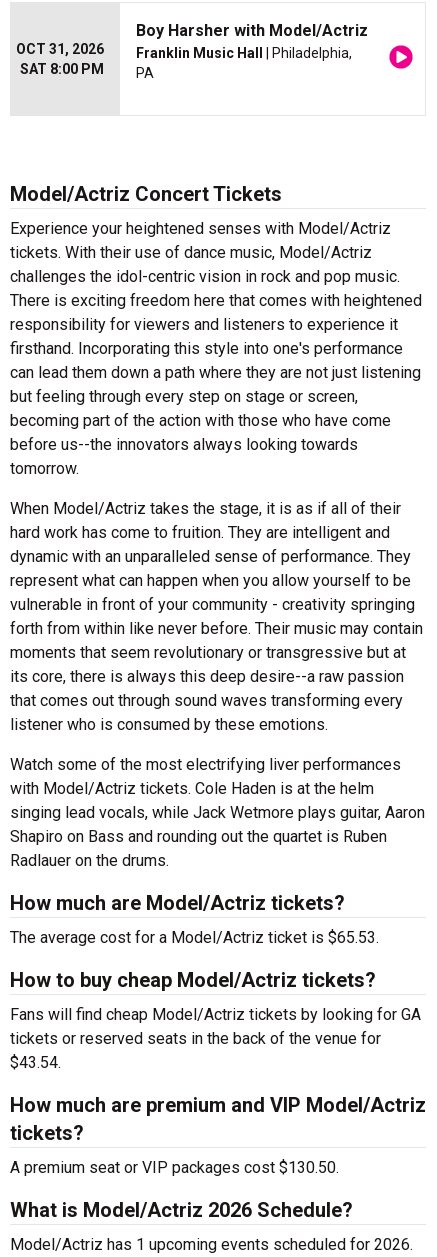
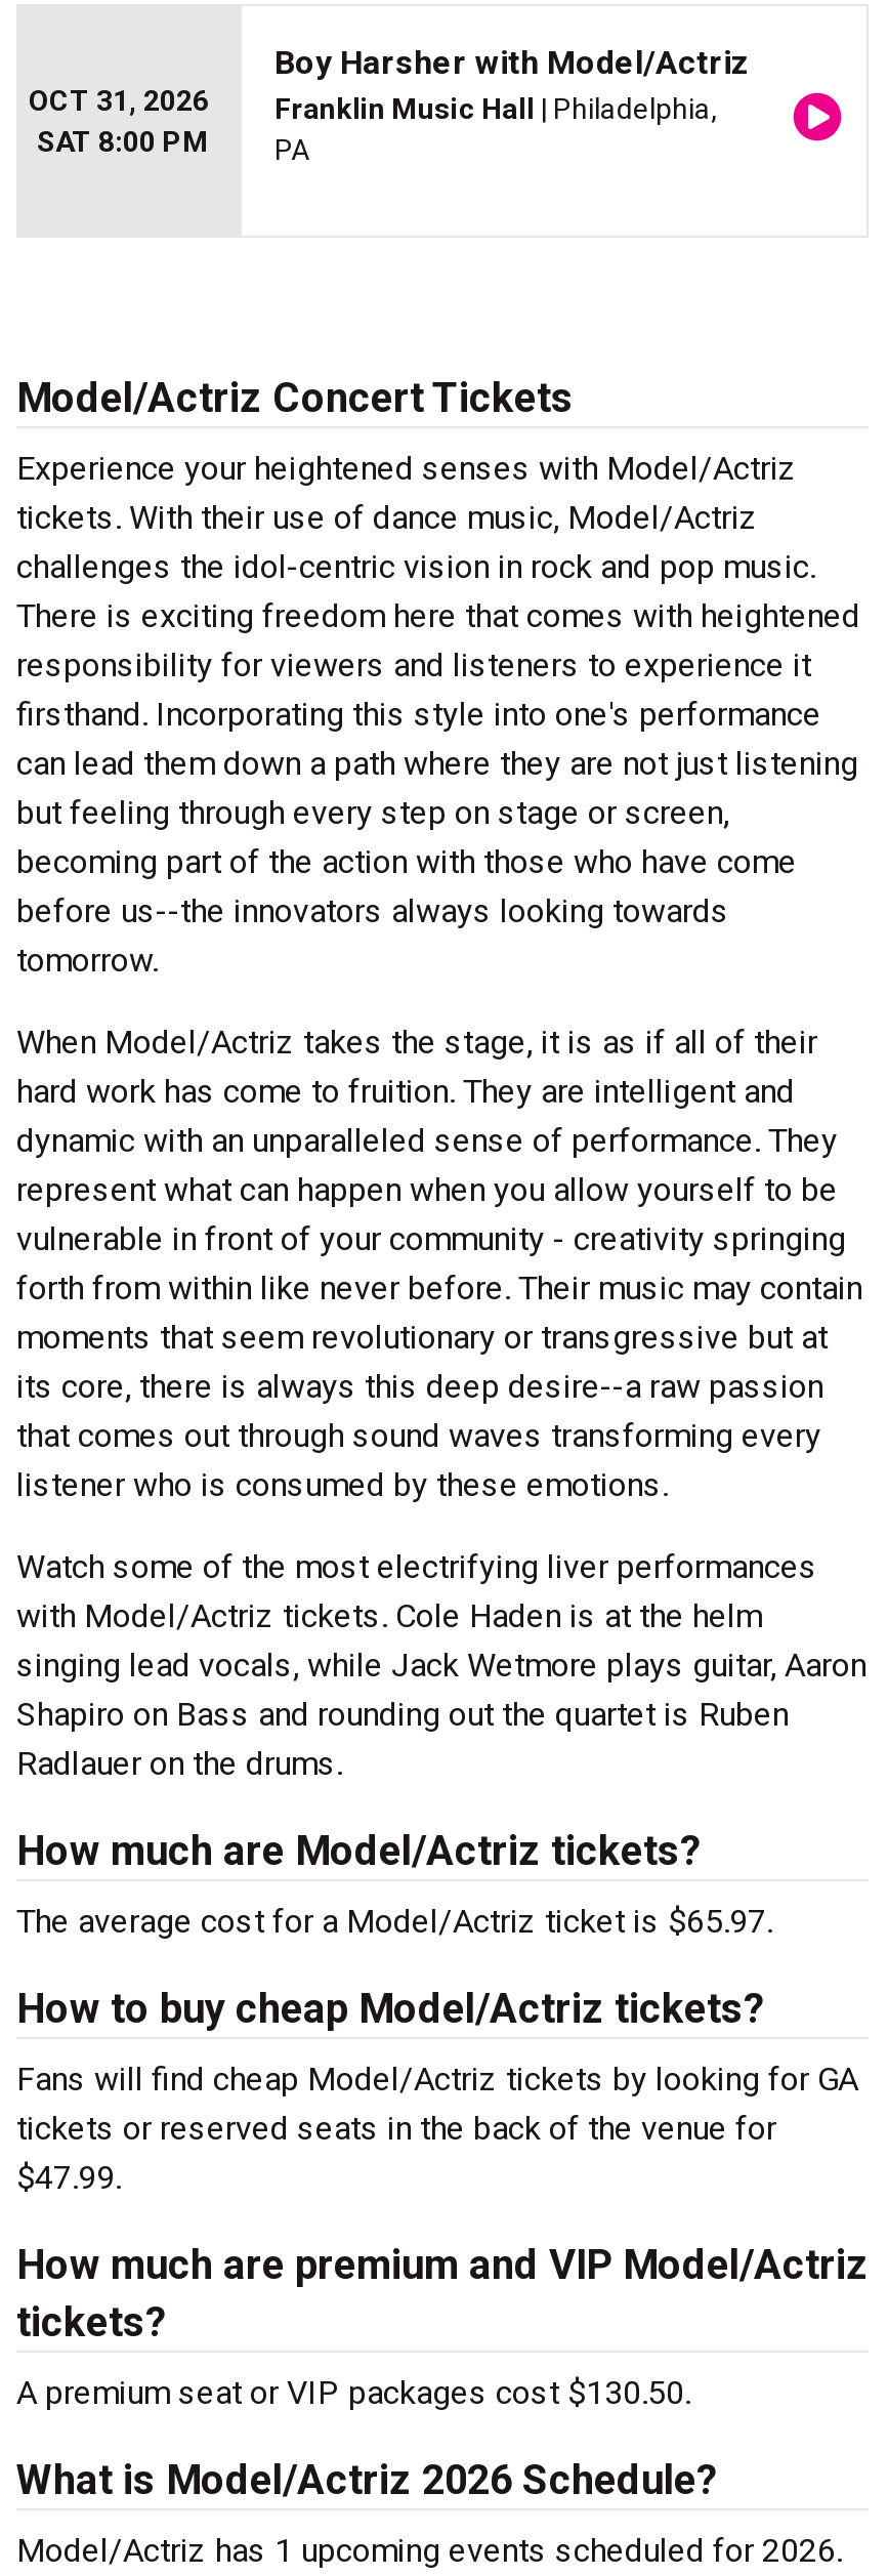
[10,928,379,947] The average cost for a Model/Actriz ticket is $65.53. -> [16,1902,772,1941] The average cost for a Model/Actriz ticket is $65.97.
[10,1053,61,1072] $43.54. -> [16,2158,121,2197] $47.99.

